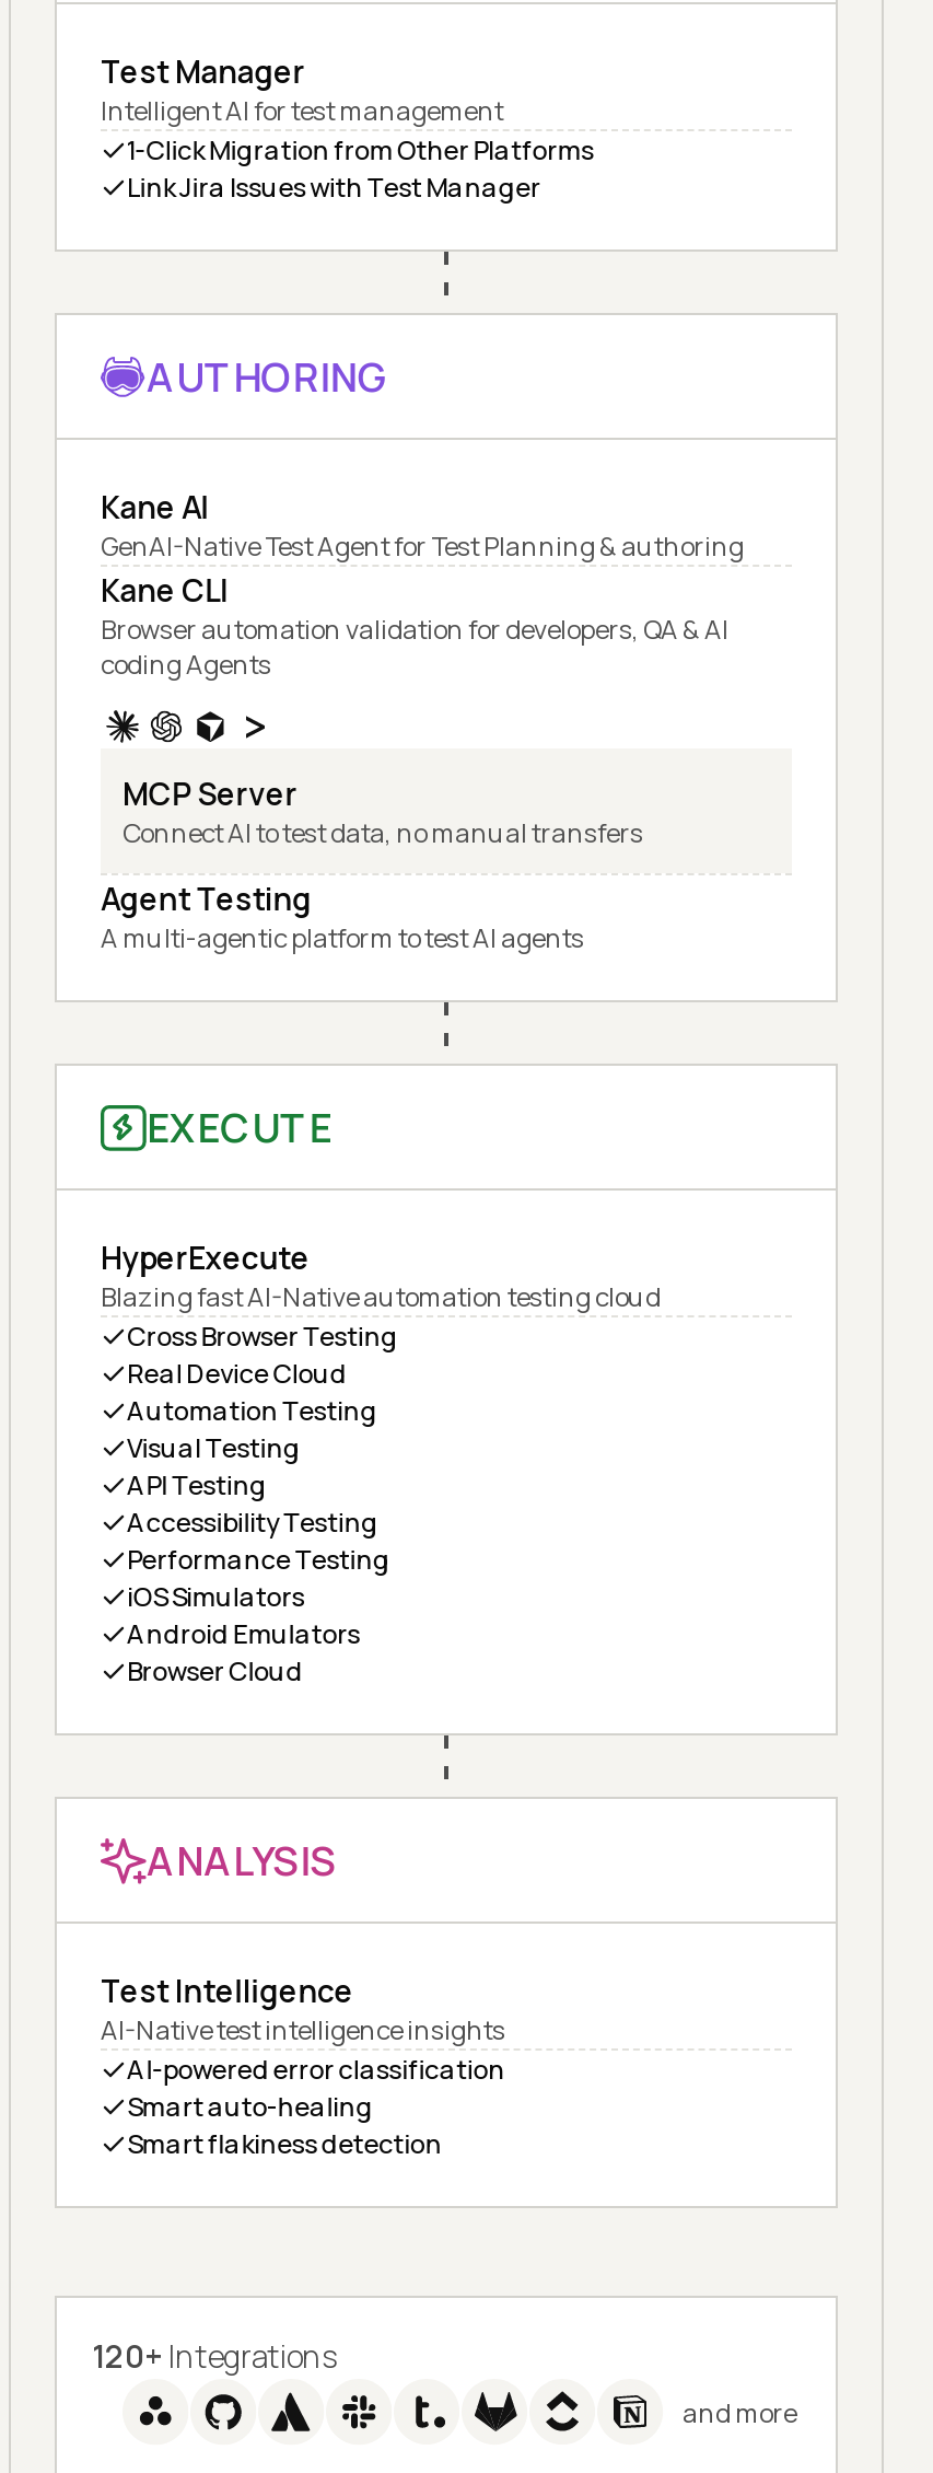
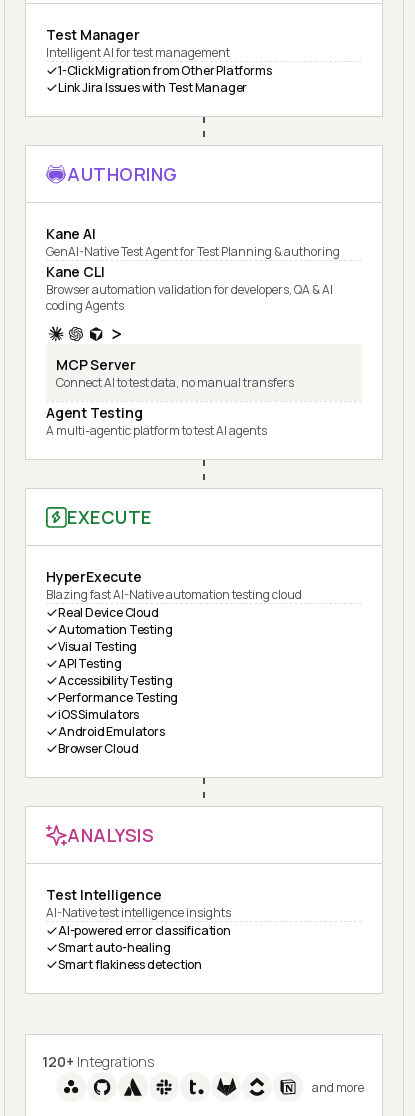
[127,1318,398,1355] Cross Browser Testing -> none

